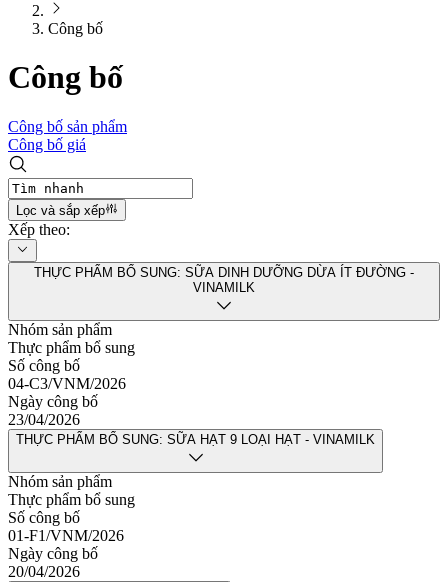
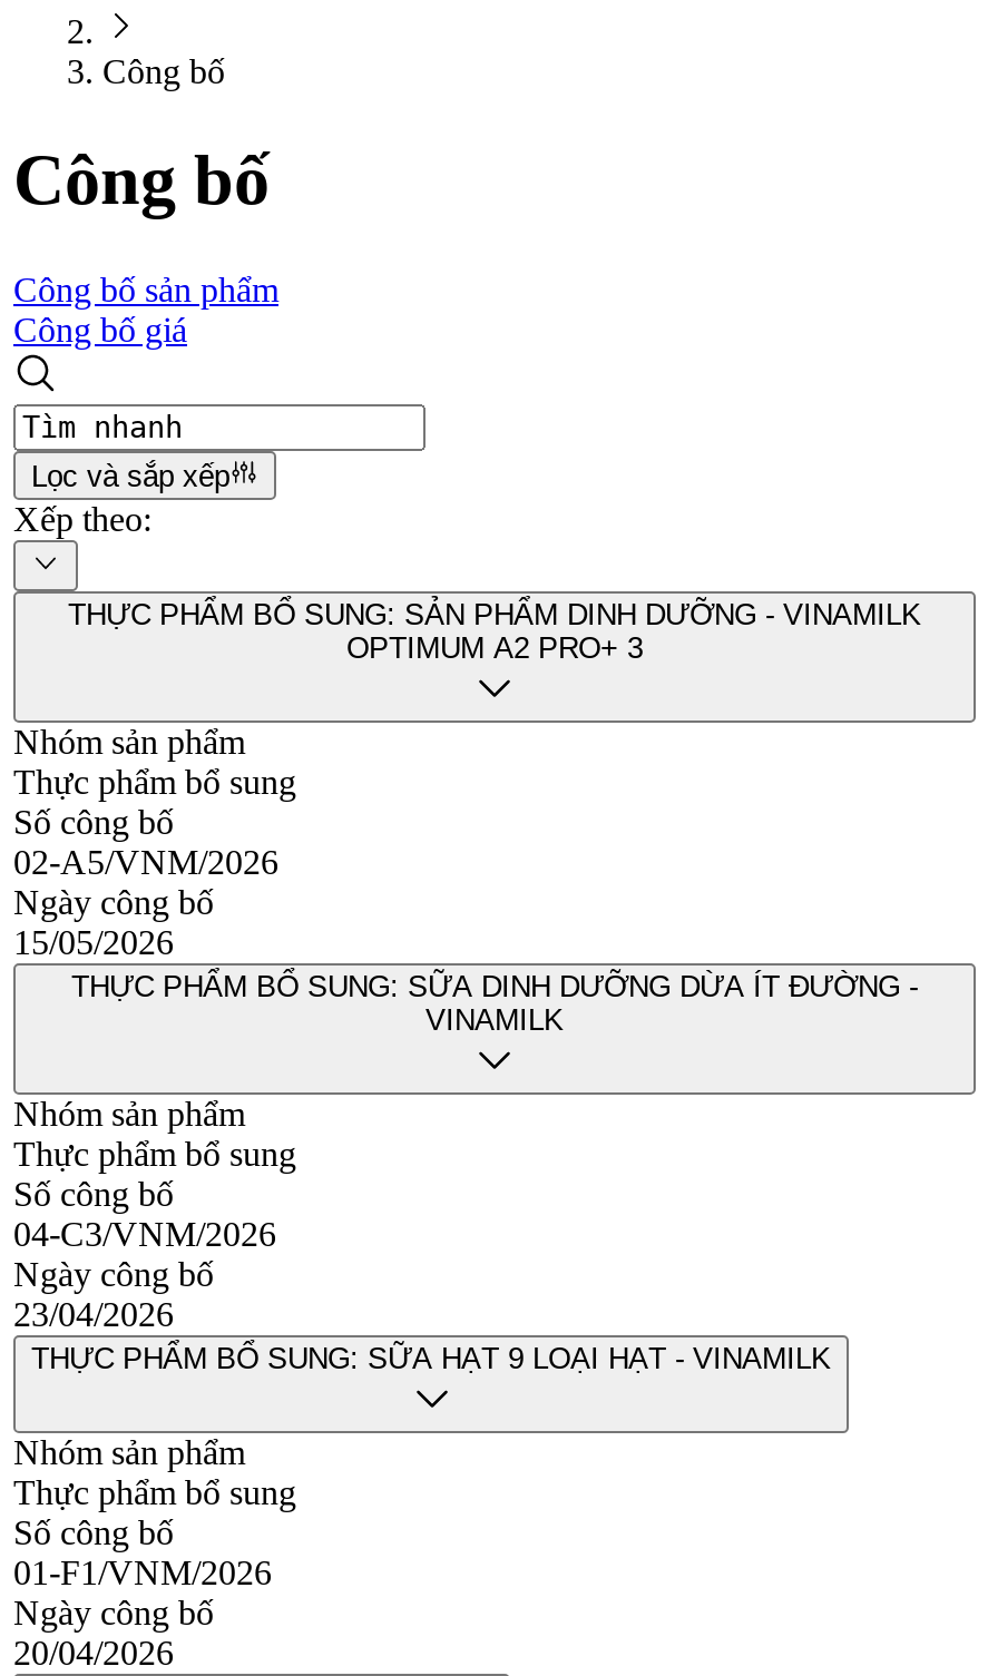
none -> [13,597,921,960] THỰC PHẨM BỔ SUNG: SẢN PHẨM DINH DƯỠNG - VINAMILK | OPTIMUM A2 PRO+ 3 | Nhóm sản phẩm | Thực phẩm bổ sung | Số công bố | 02-A5/VNM/2026 | Ngày công bố | 15/05/2026

